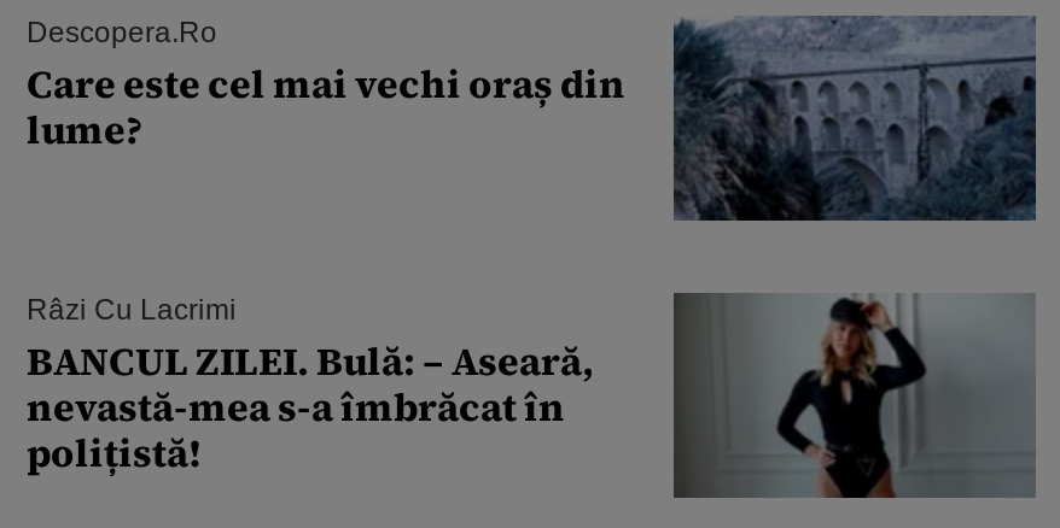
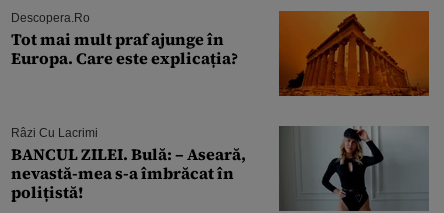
[27,13,1038,223] [image] | Care este cel mai vechi oraș din | lume? -> [11,10,430,97] [image] | Tot mai mult praf ajunge în | Europa. Care este explicația?

